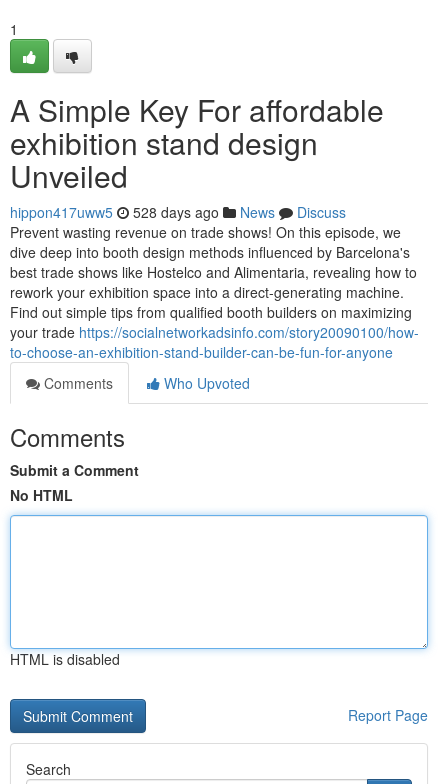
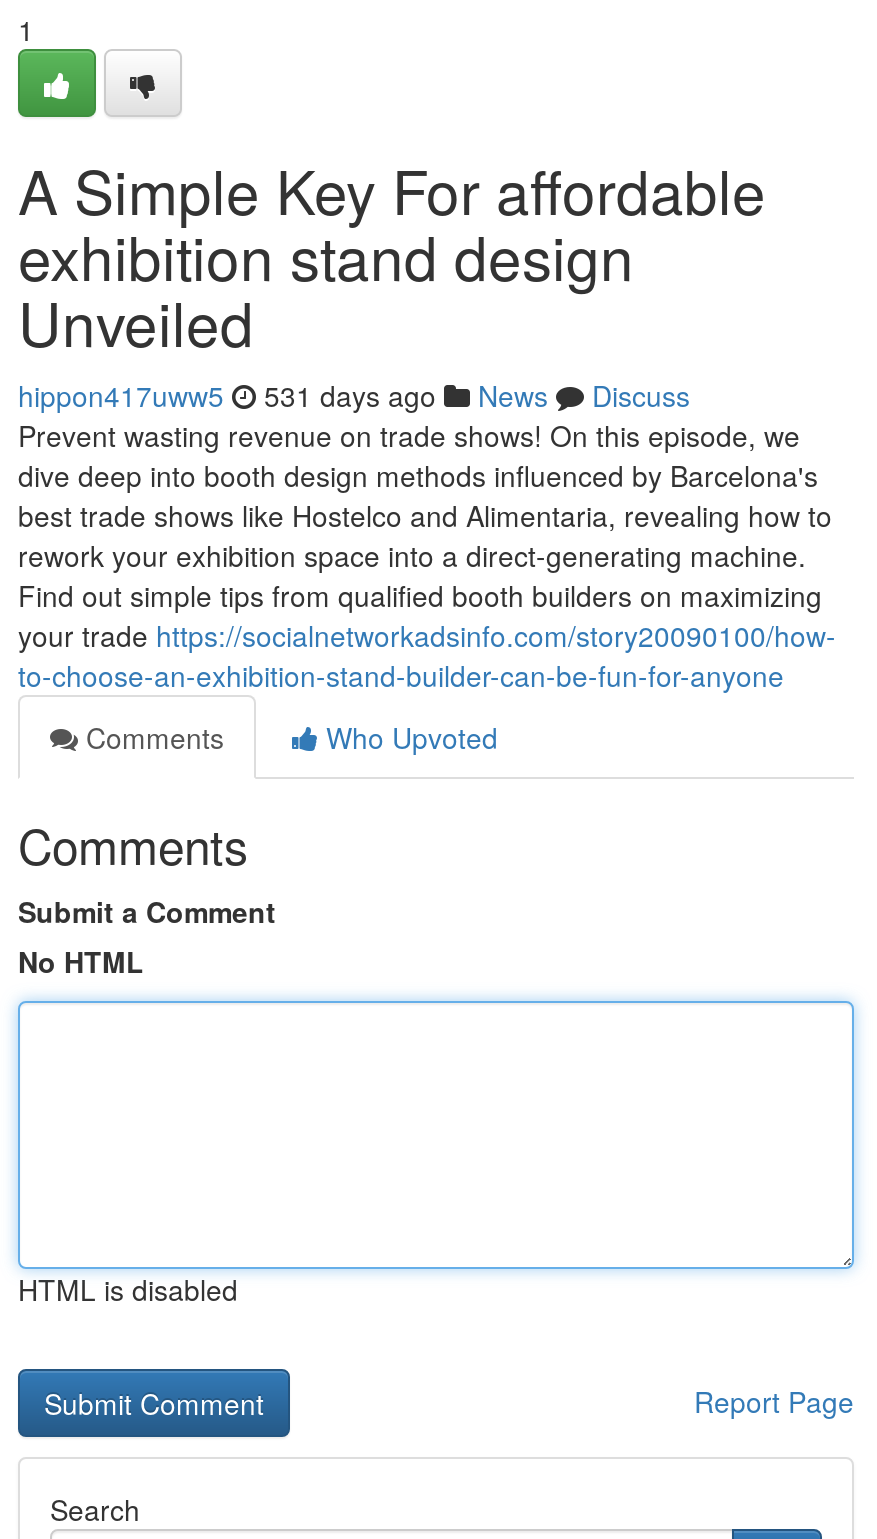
[10,202,346,222] hippon417uww5 528 days ago News Discuss -> [18,375,690,415] hippon417uww5 531 days ago News Discuss

